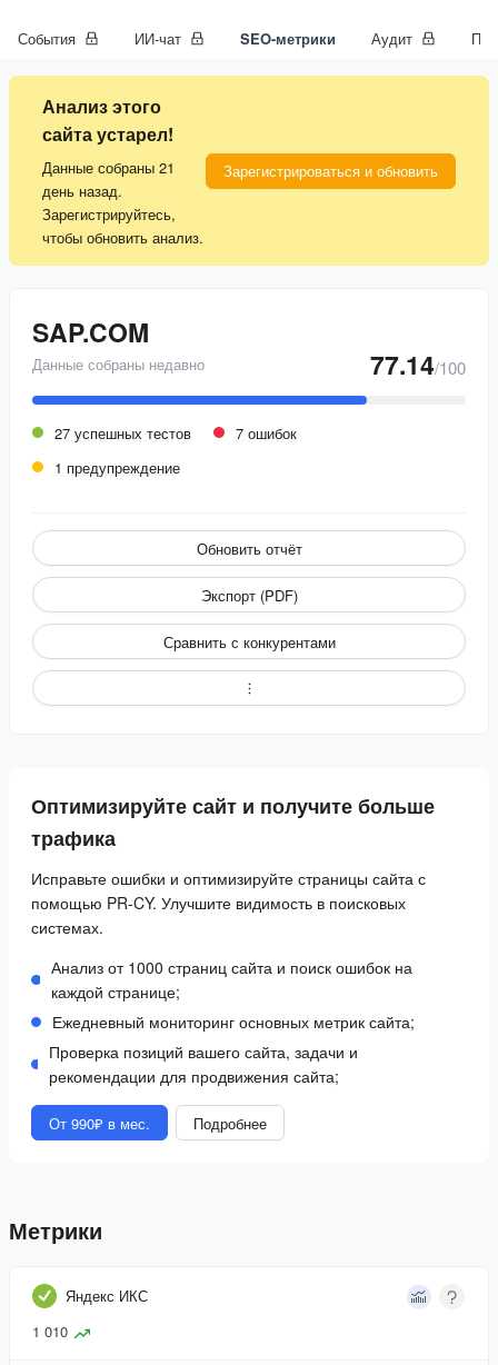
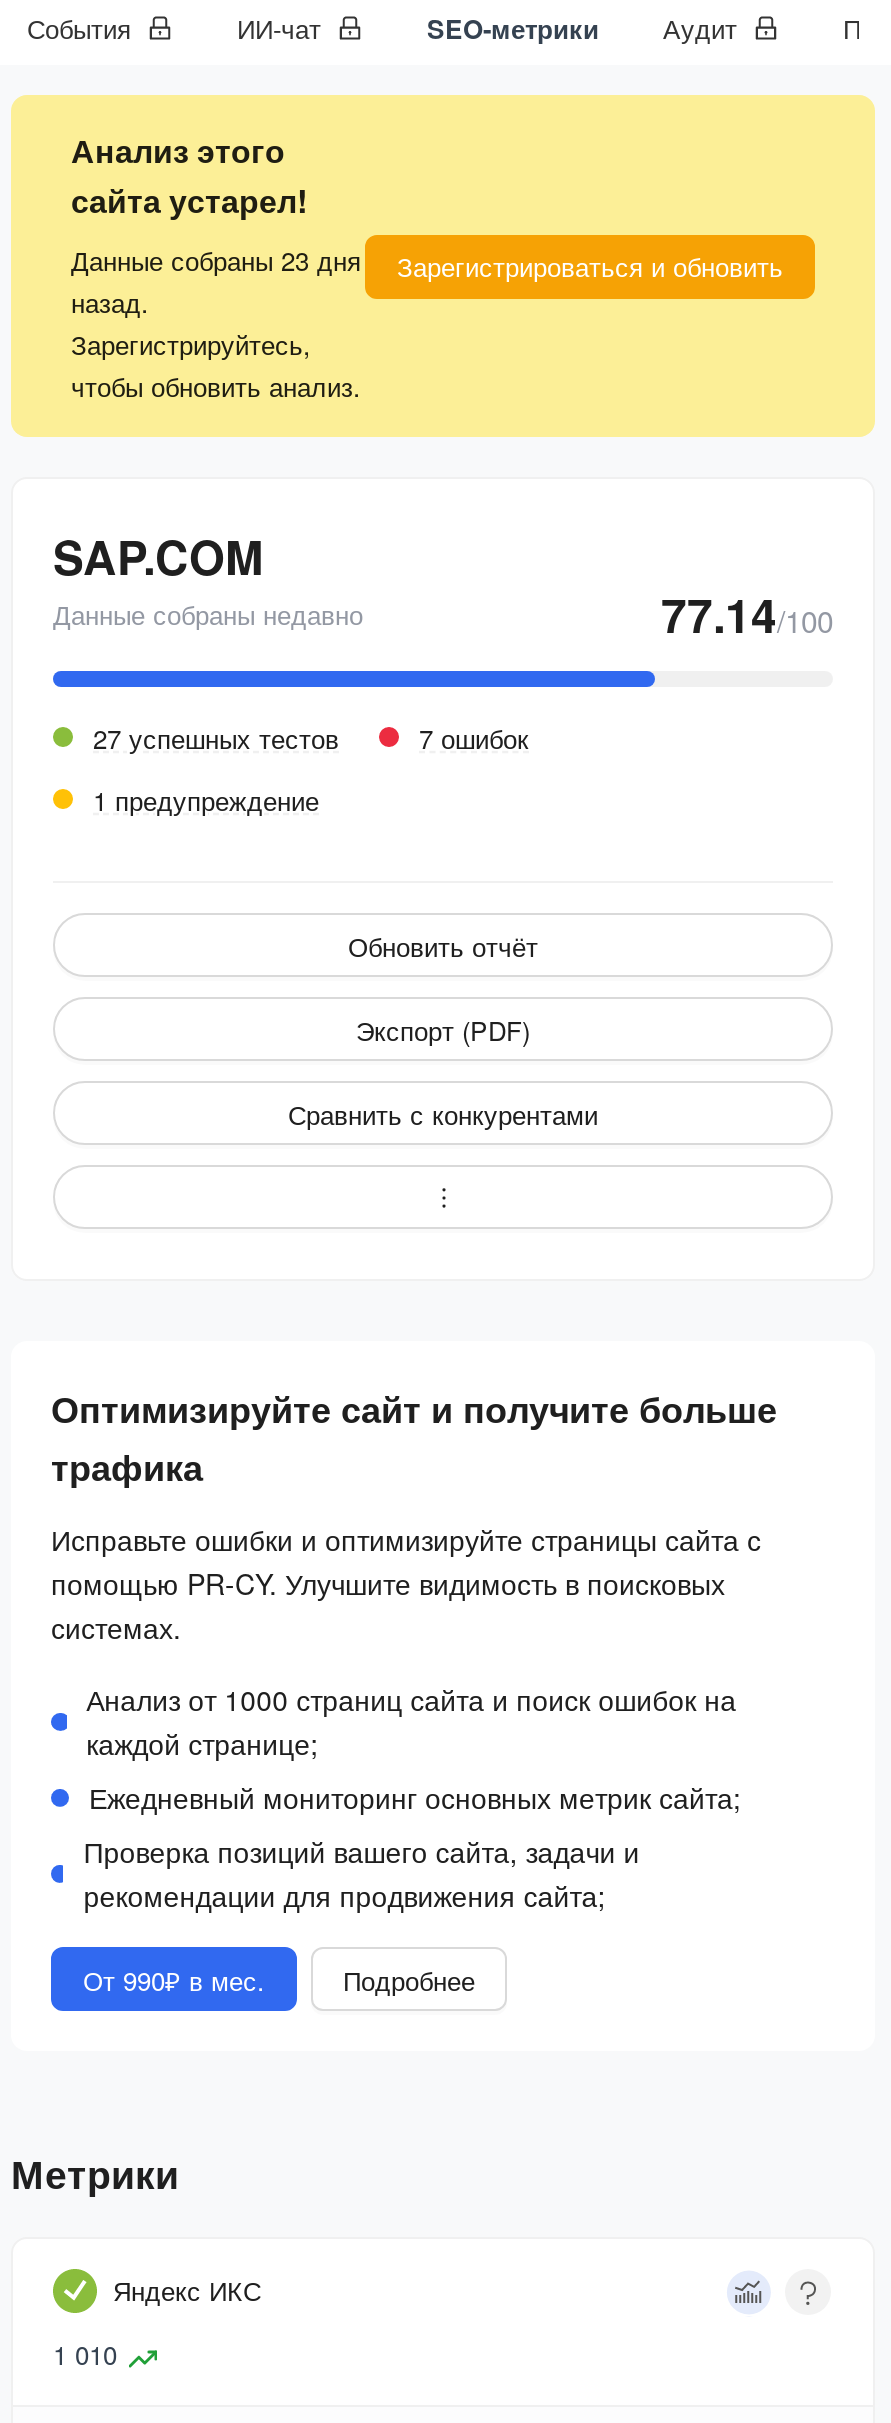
[42,157,175,201] Данные собраны 21 | день назад. -> [71,241,361,321] Данные собраны 23 дня | назад.

